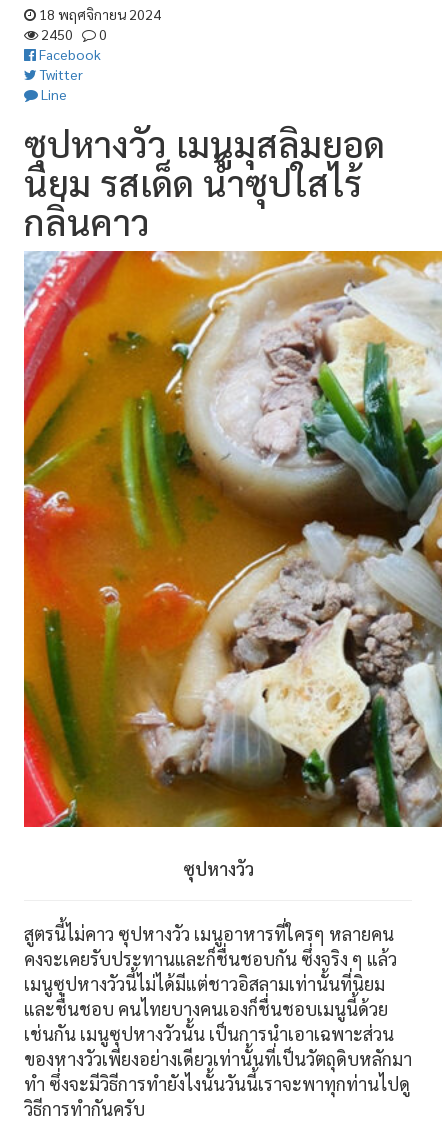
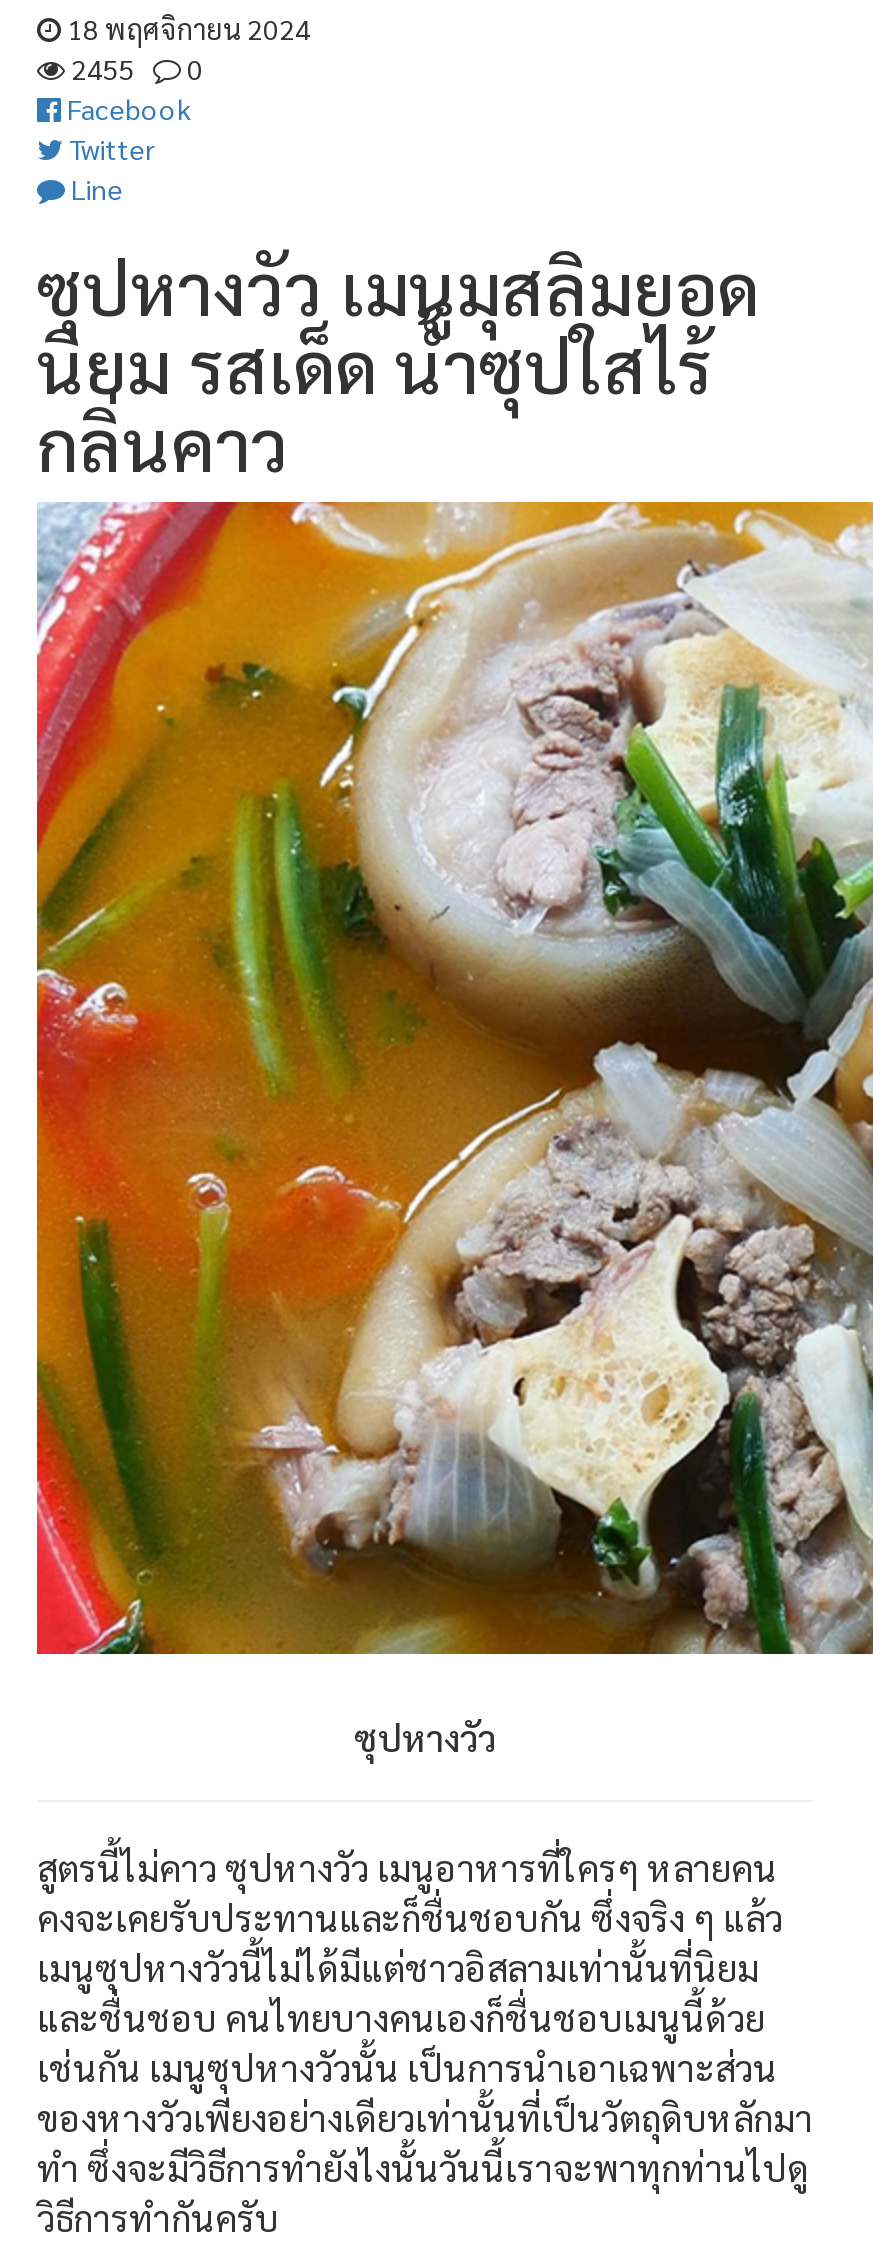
[38,25,107,43] 2450 0 -> [65,50,203,86] 2455 0

